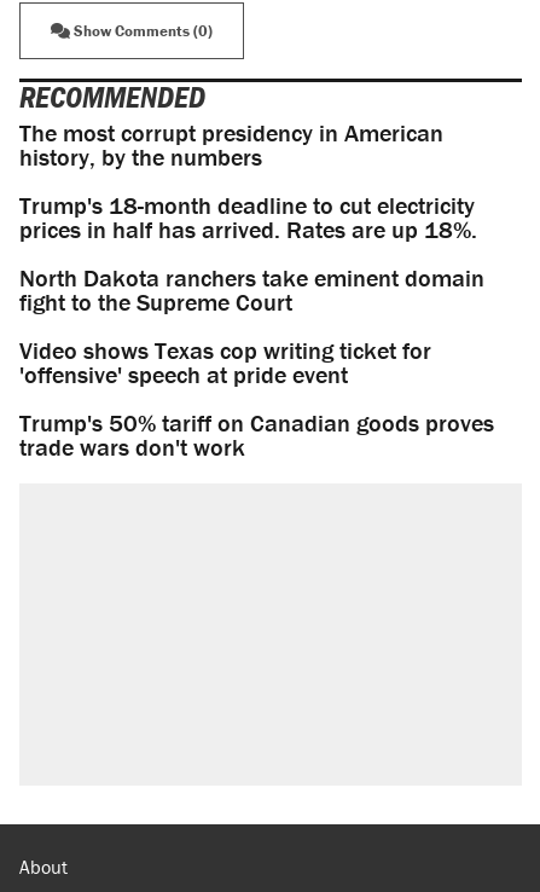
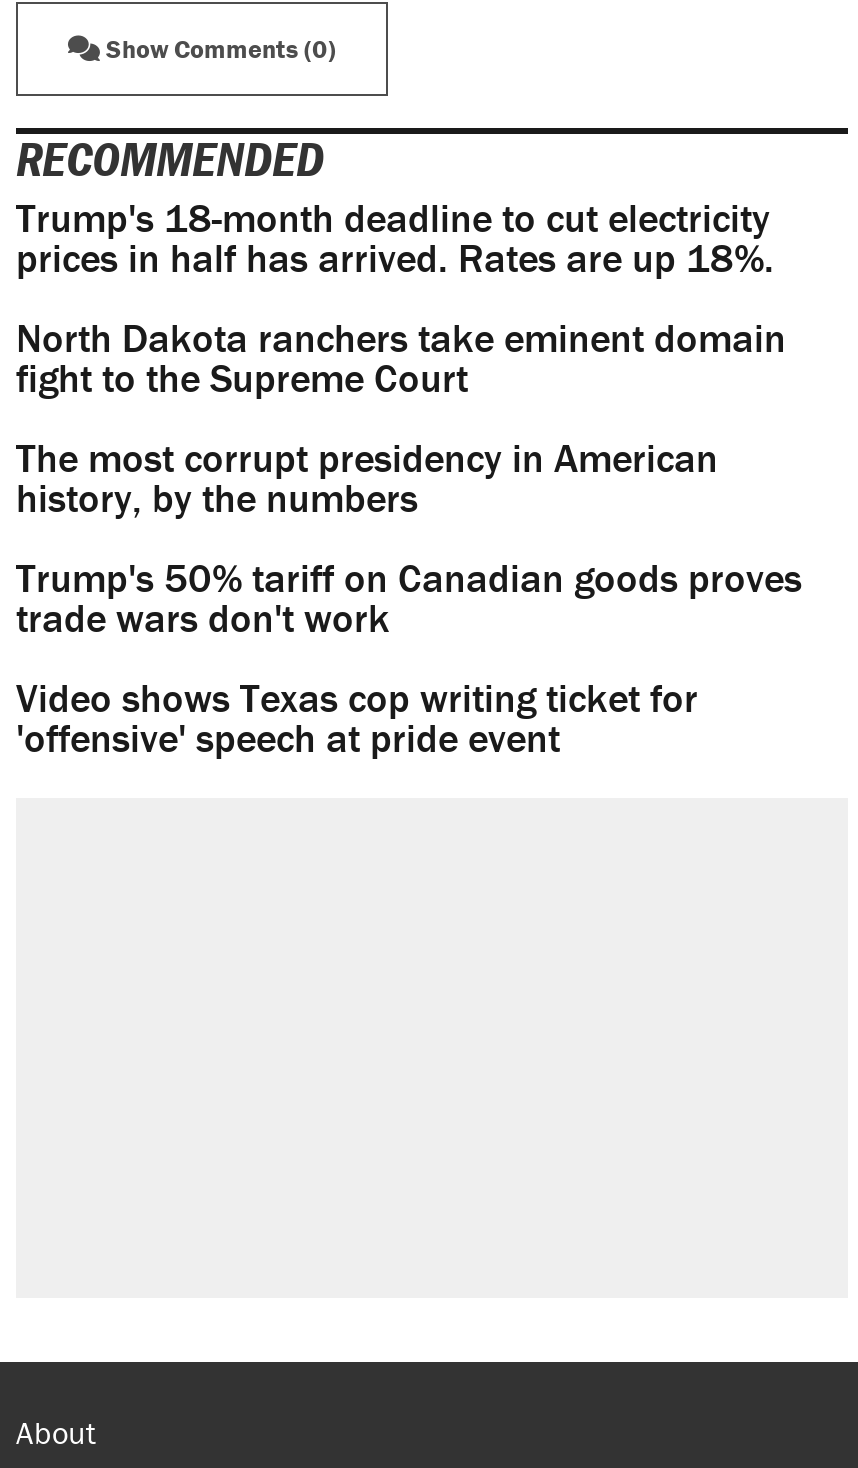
moved [19,118,443,172] -> [16,433,718,523]: The most corrupt presidency in American | history, by the numbers
moved [19,190,484,317] -> [16,193,786,403]: Trump's 18-month deadline to cut electricity | prices in half has arrived. Rates are up 18%. | North Dakota ranchers take eminent domain | fight to the Supreme Court
moved [19,335,431,390] -> [16,673,698,763]: Video shows Texas cop writing ticket for | 'offensive' speech at pride event
moved [19,408,494,462] -> [16,553,802,643]: Trump's 50% tariff on Canadian goods proves | trade wars don't work

